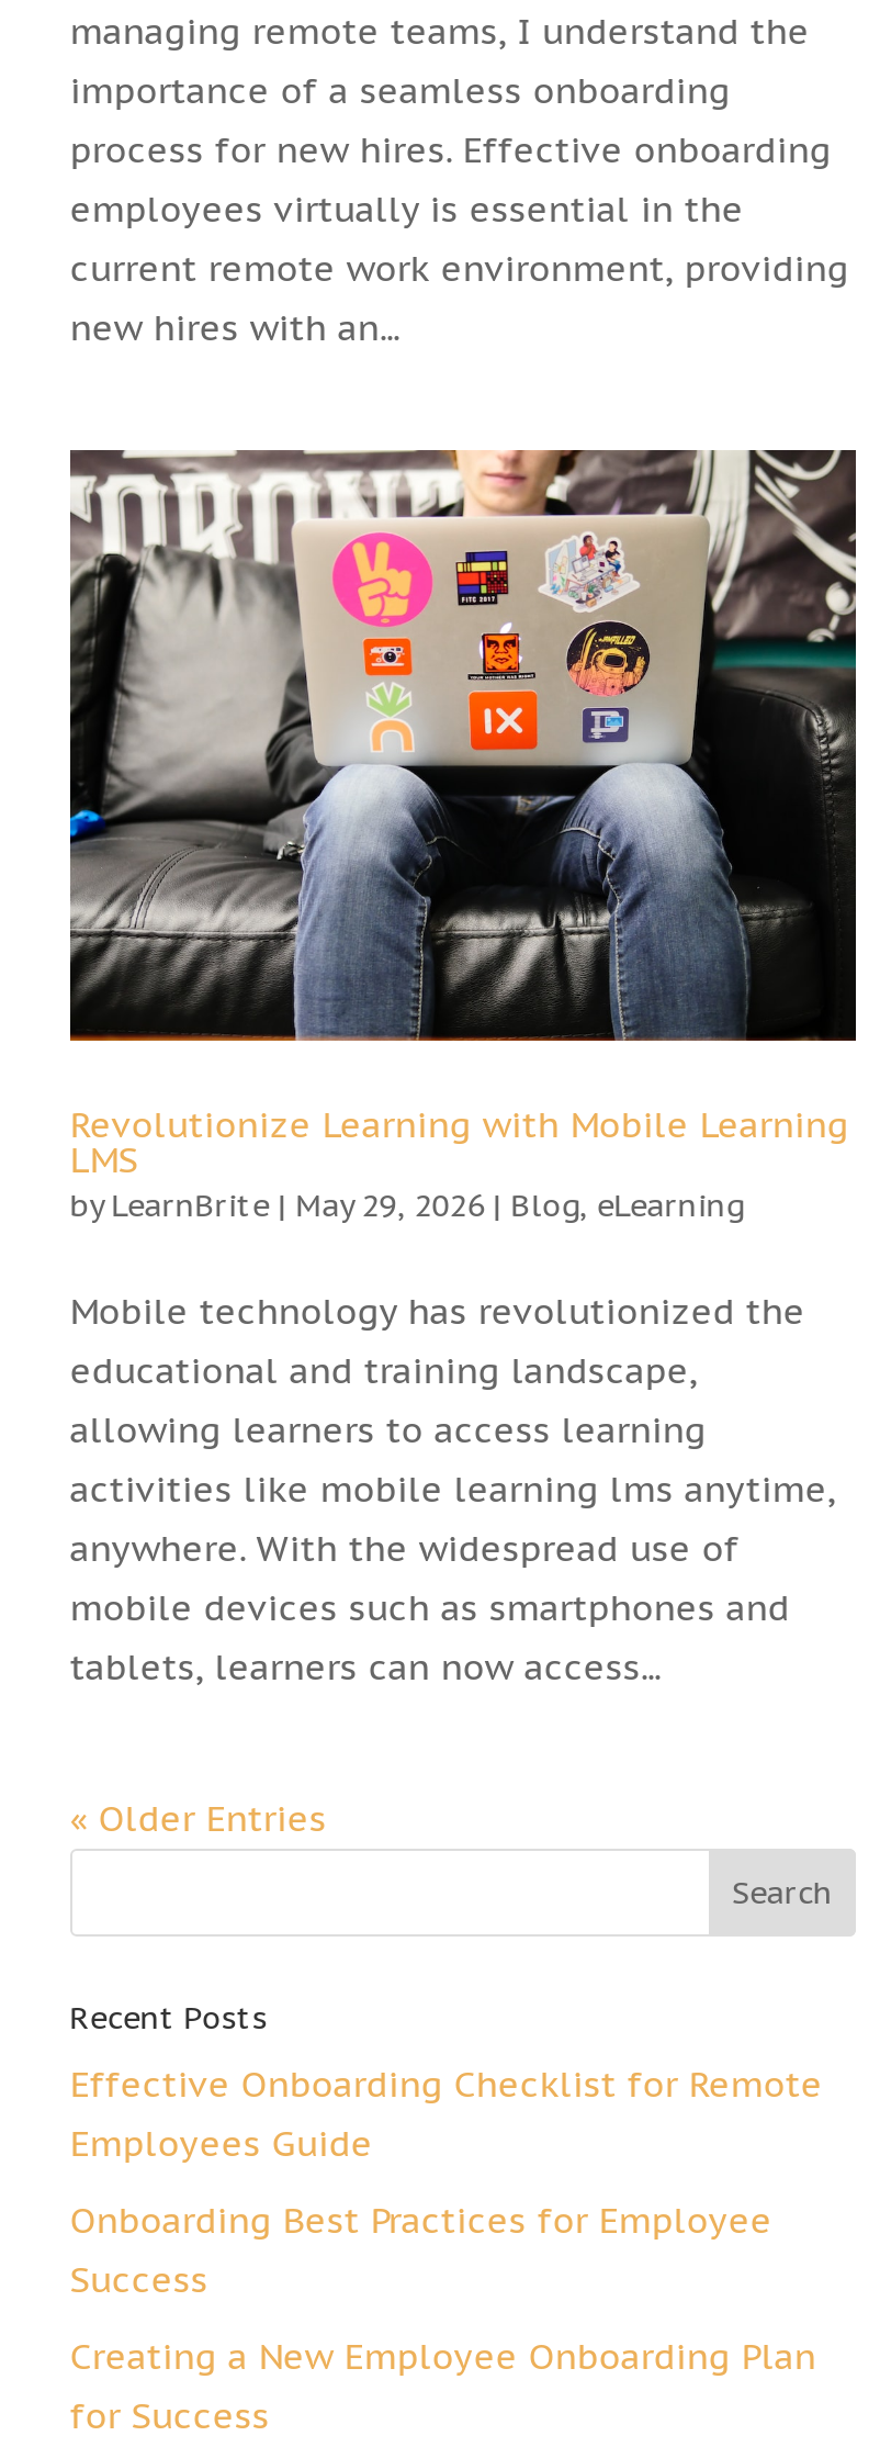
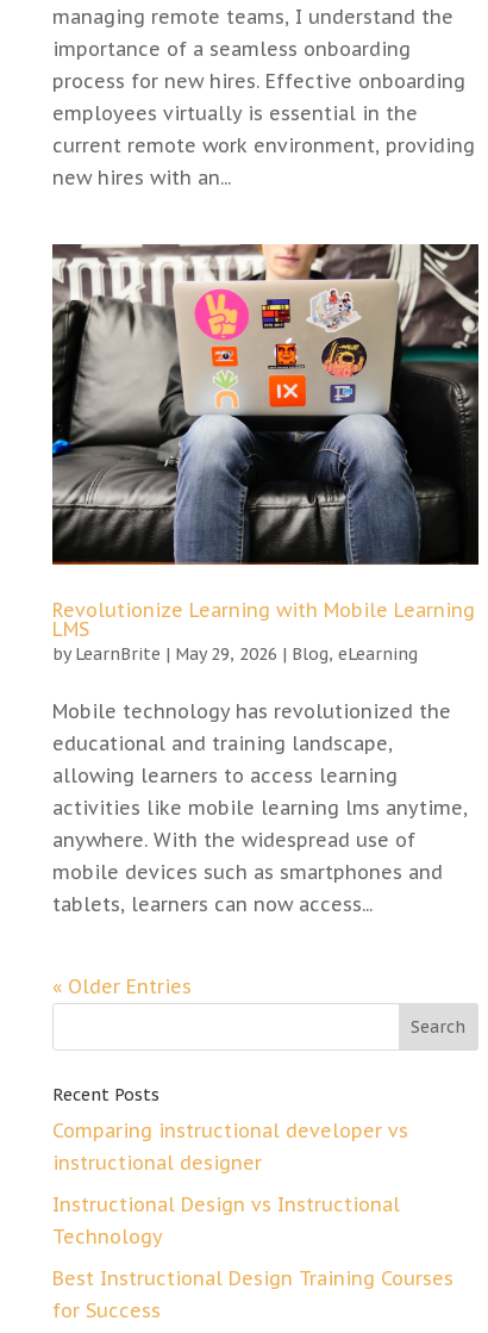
[70,2061,823,2164] Effective Onboarding Checklist for Remote | Employees Guide -> [52,1118,408,1174] Comparing instructional developer vs | instructional designer
[70,2197,772,2300] Onboarding Best Practices for Employee | Success -> [52,1192,400,1248] Instructional Design vs Instructional | Technology
[70,2333,816,2377] Creating a New Employee Onboarding Plan -> [52,1266,453,1290] Best Instructional Design Training Courses

